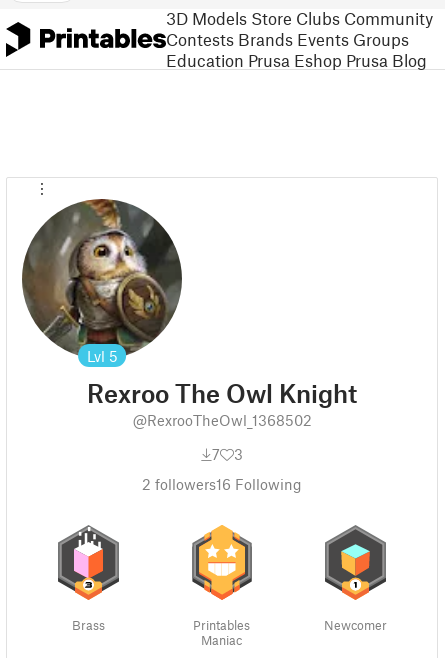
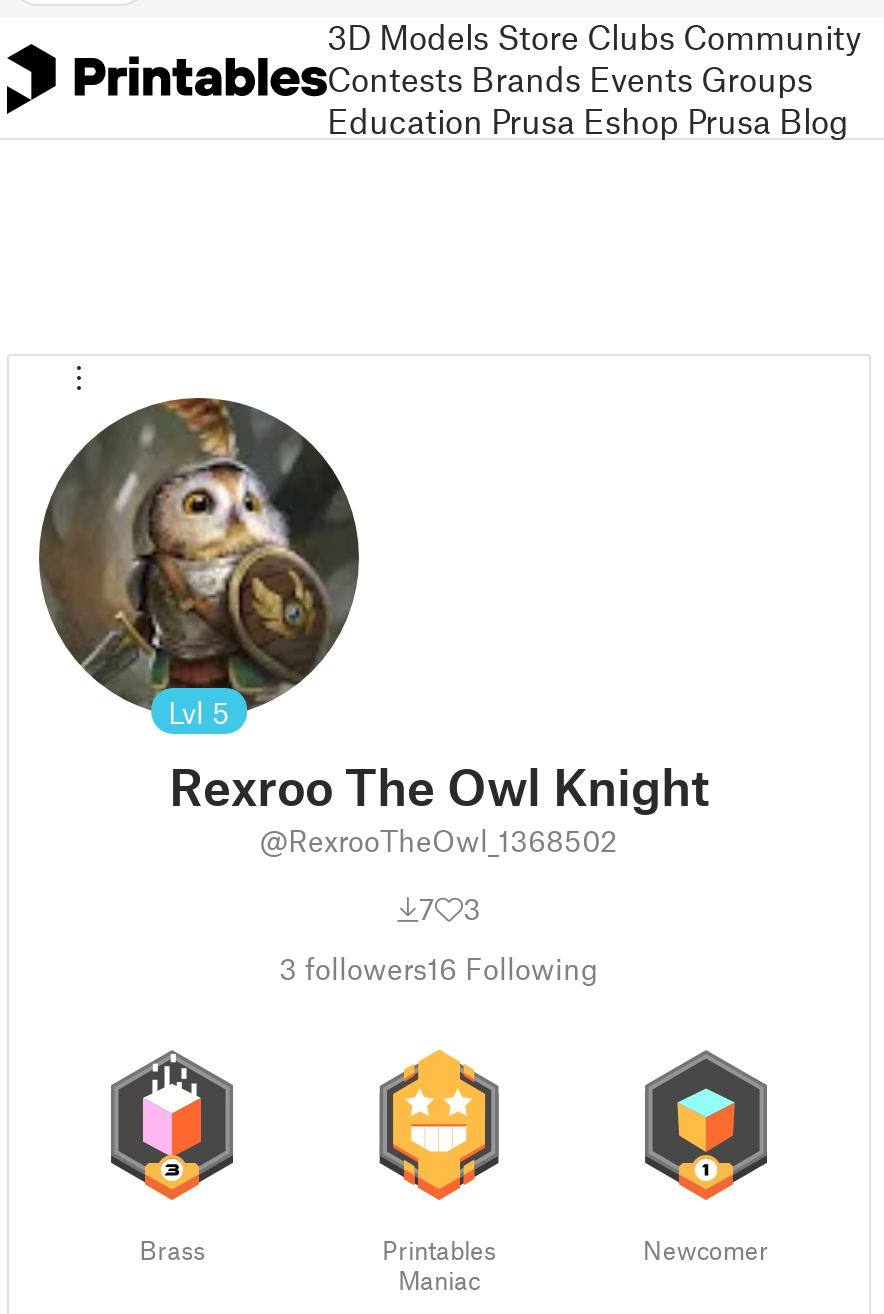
[142,475,302,493] 2 followers16 Following -> [279,950,599,986] 3 followers16 Following

